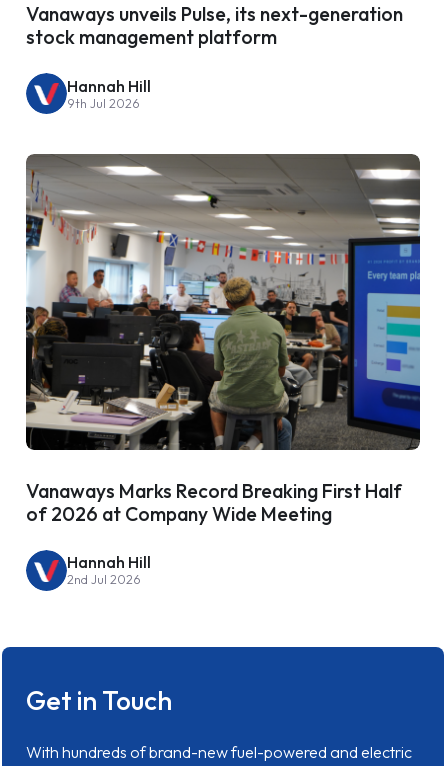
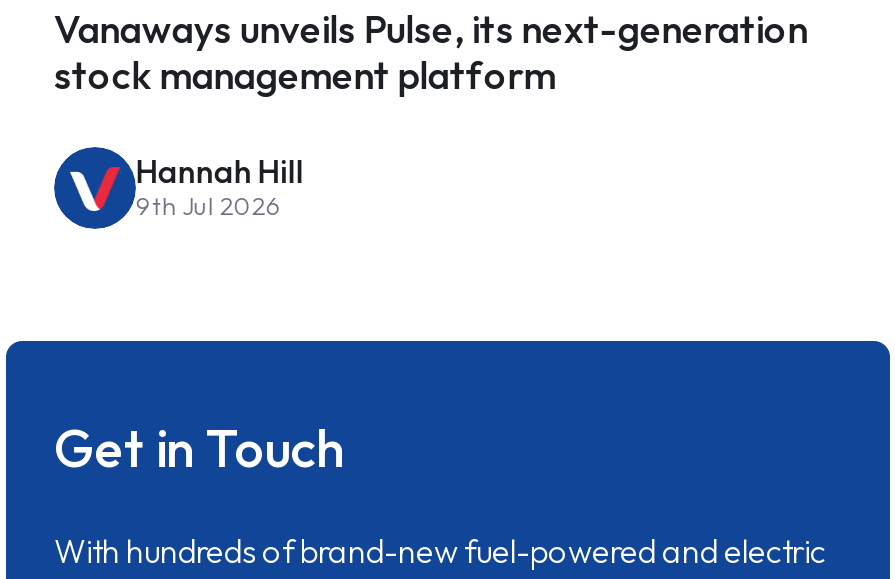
[25,153,421,587] [image] | Vanaways Marks Record Breaking First Half | of 2026 at Company Wide Meeting | Hannah Hill | 2nd Jul 2026 -> none

